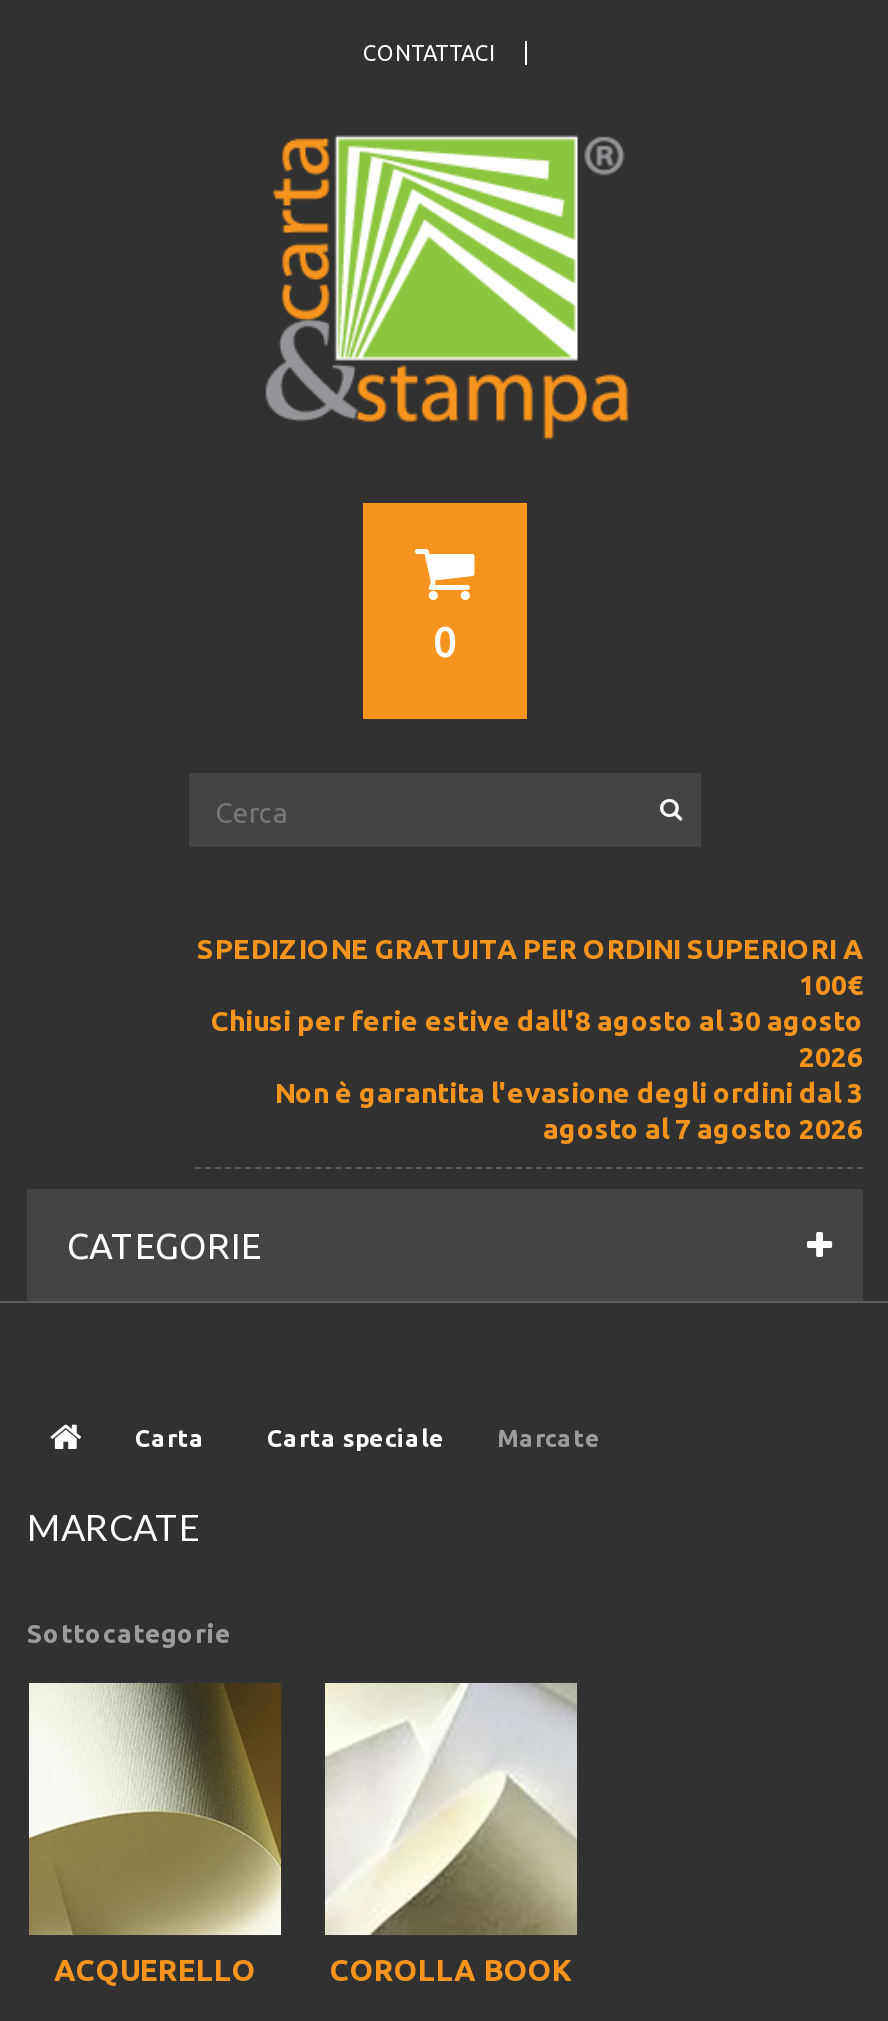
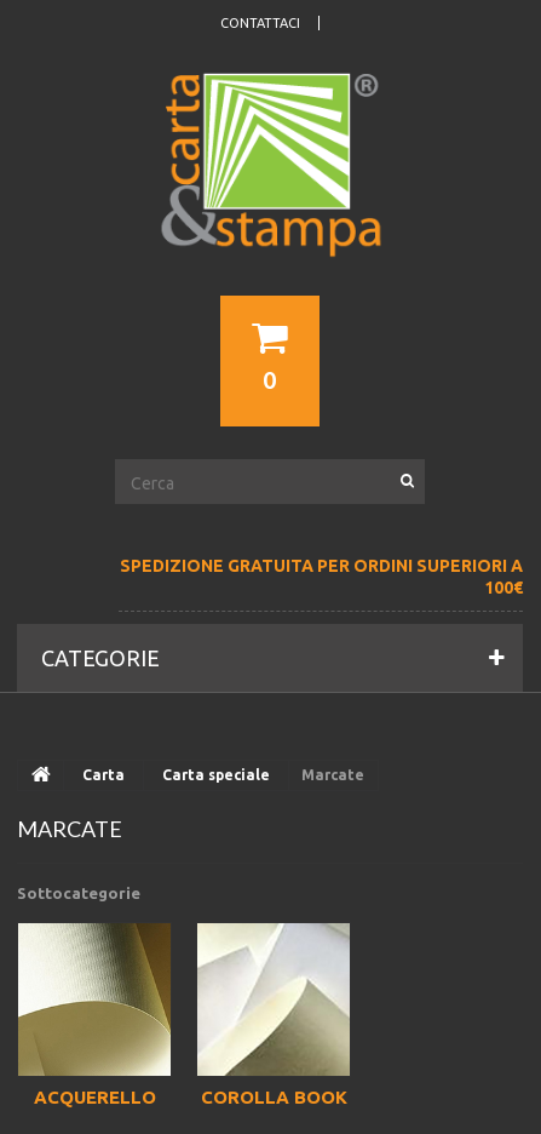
[211,1005,863,1145] Chiusi per ferie estive dall'8 agosto al 30 agosto | 2026 | Non è garantita l'evasione degli ordini dal 3 | agosto al 7 agosto 2026 -> none

